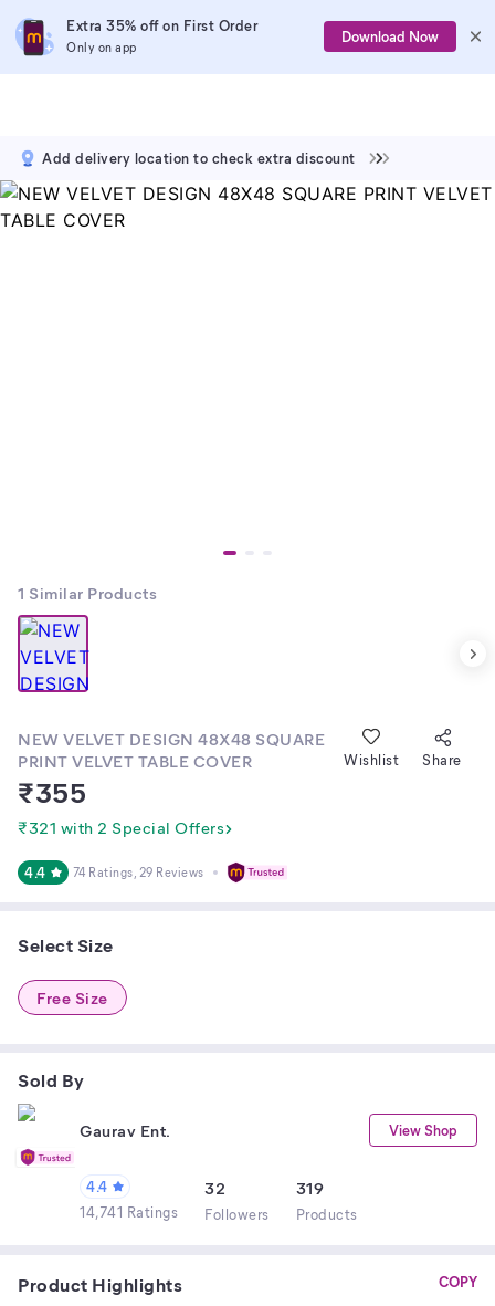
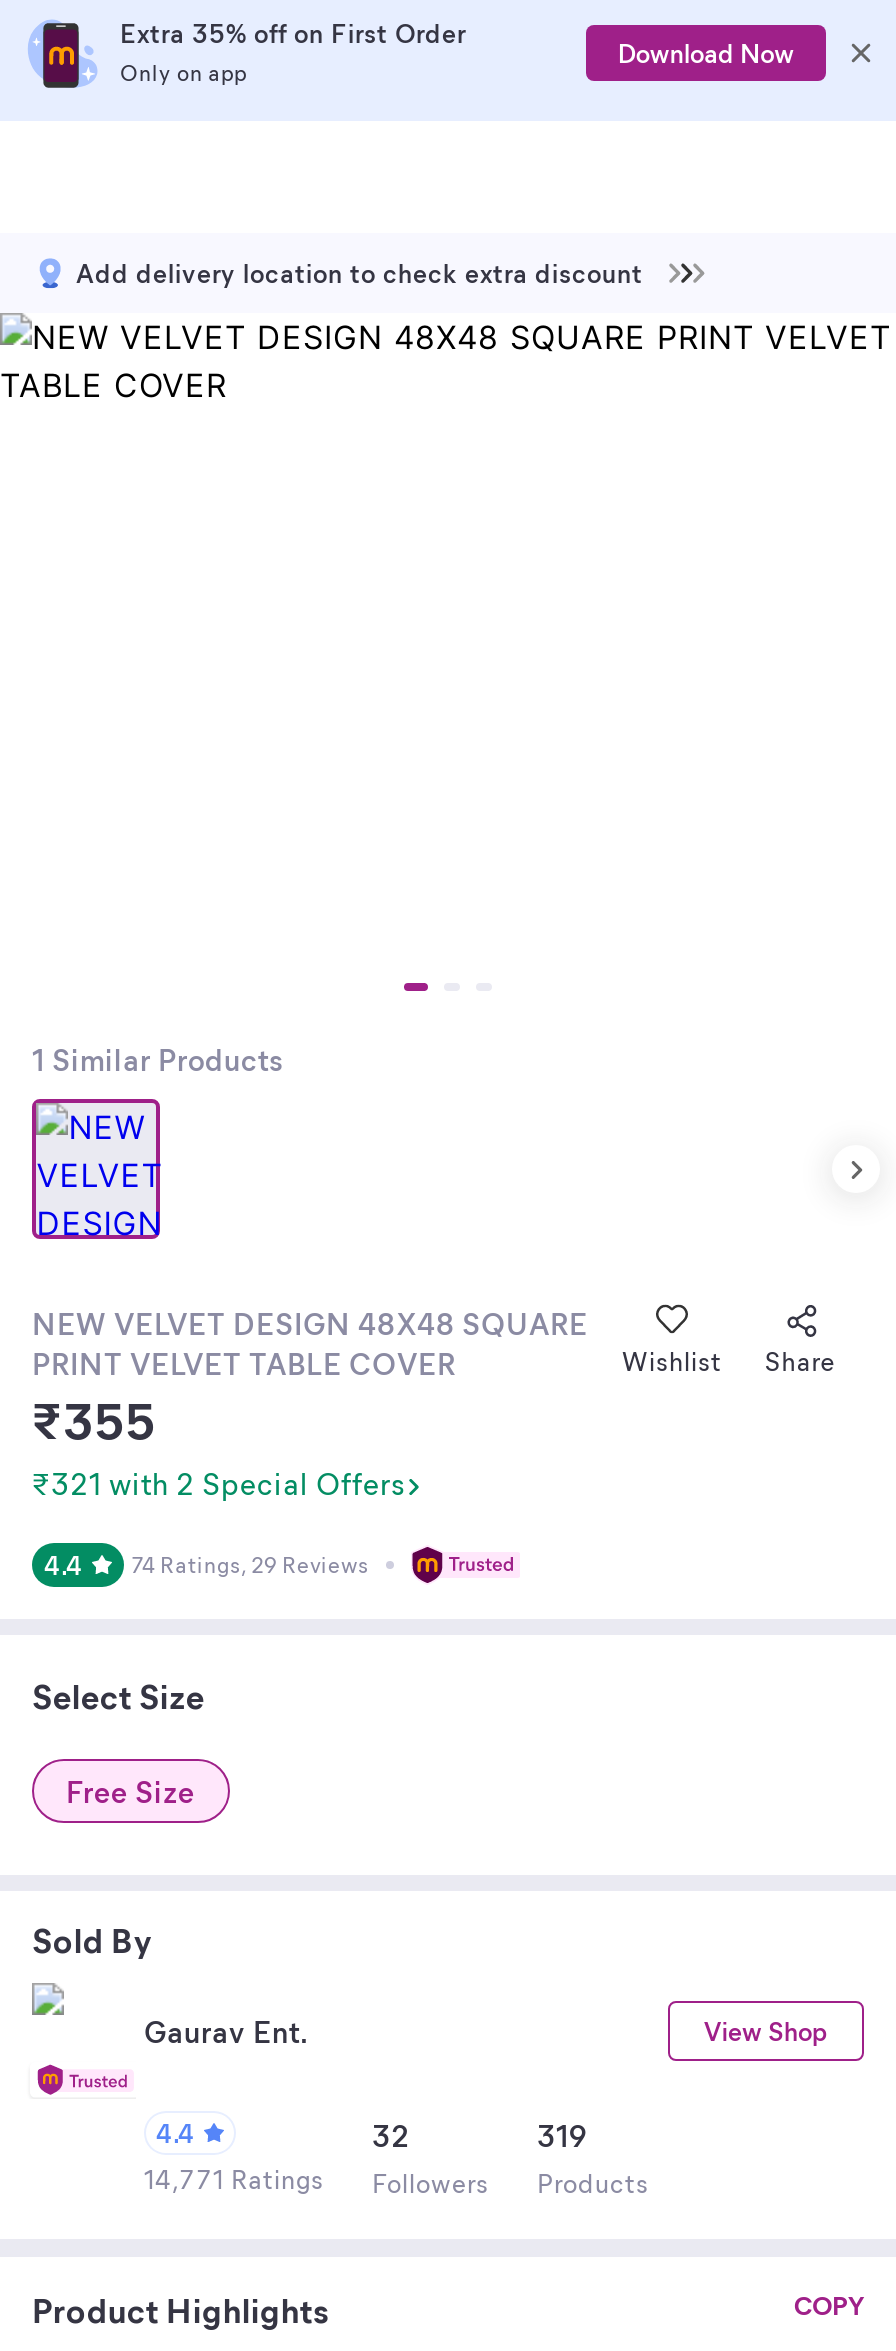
[80,1202,357,1223] 14,741 Ratings Followers Products -> [144,2161,649,2199] 14,771 Ratings Followers Products

